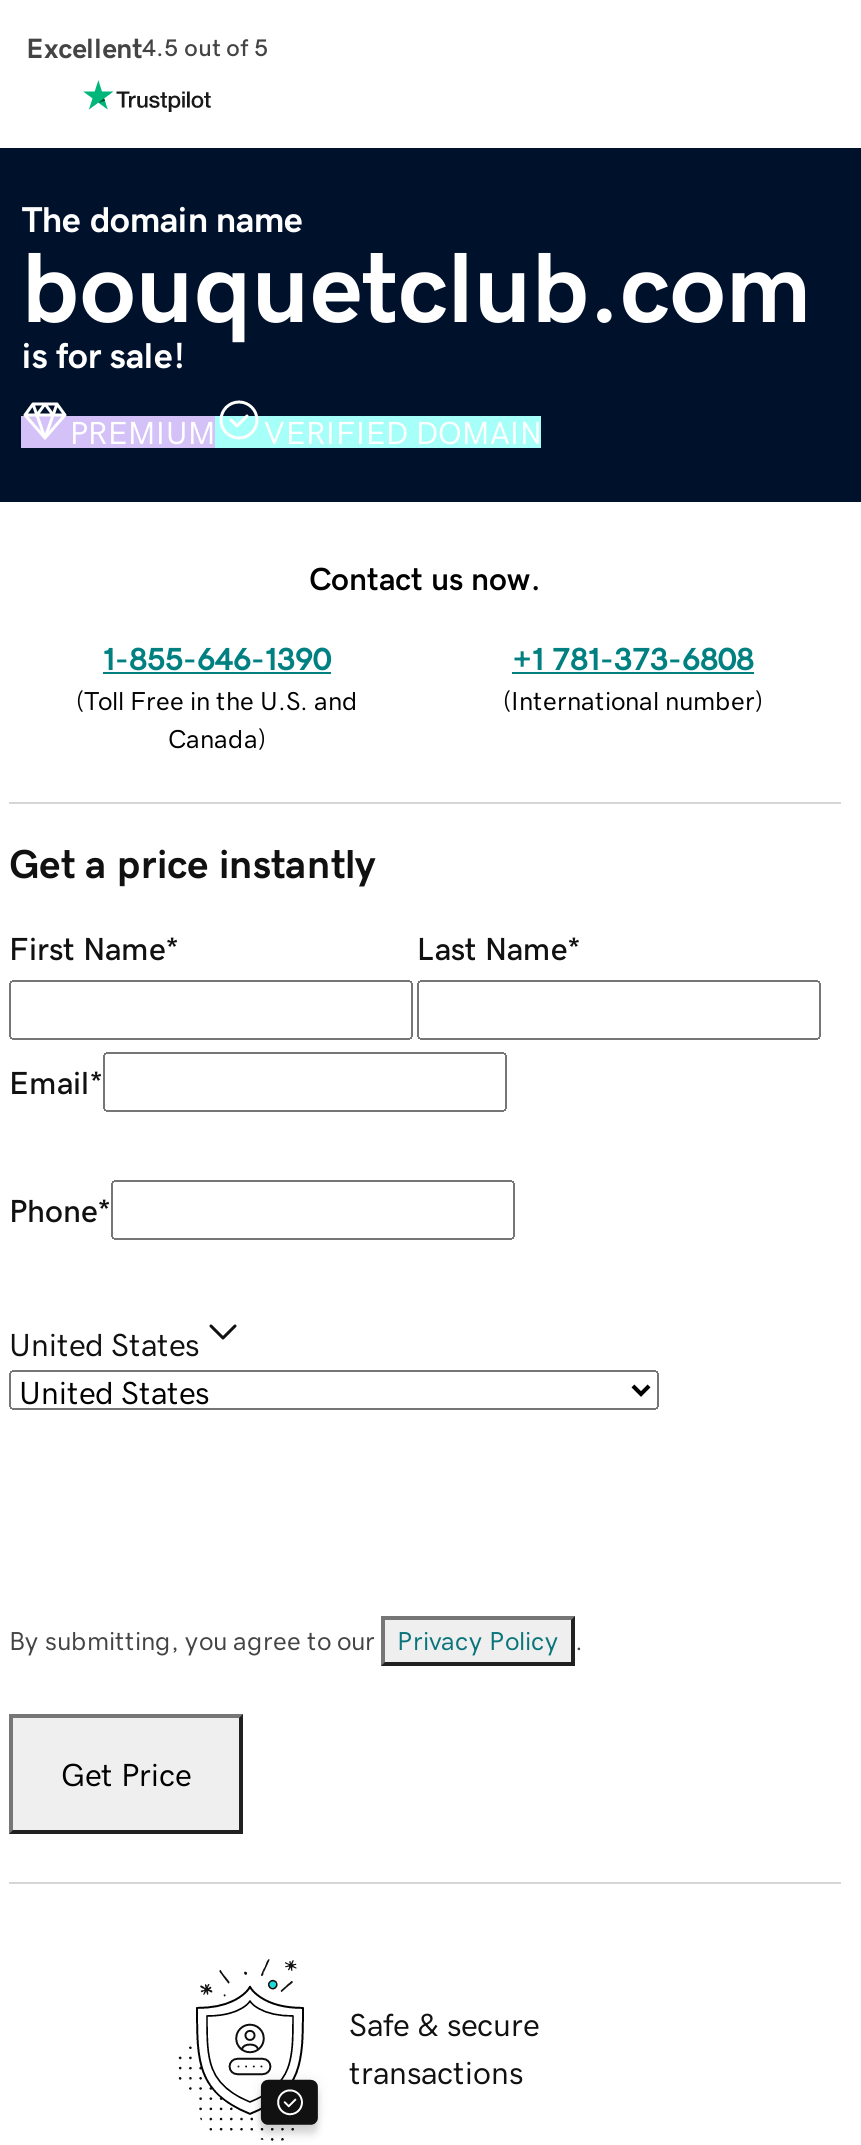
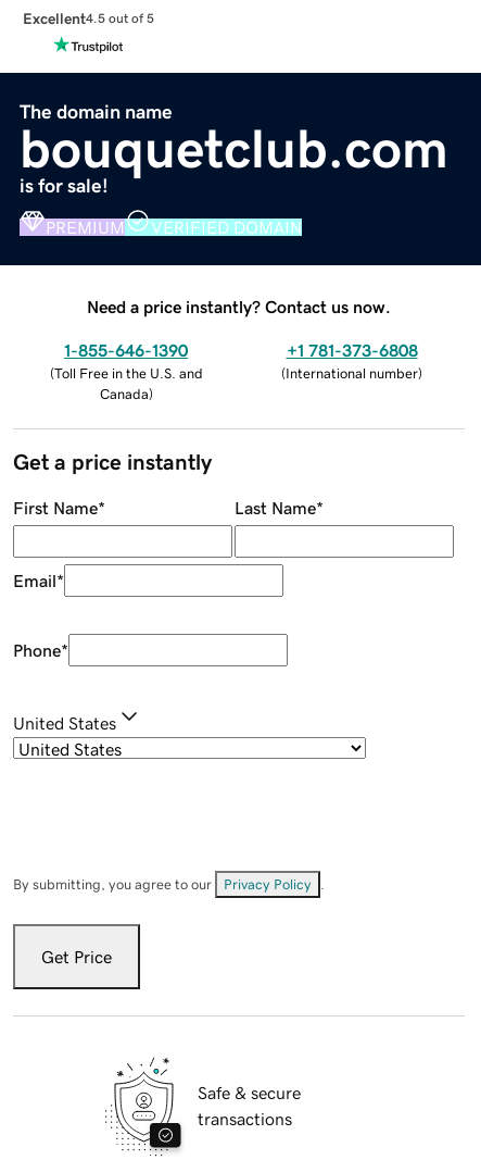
[309,561,541,593] Contact us now. -> [87,297,391,315] Need a price instantly? Contact us now.

